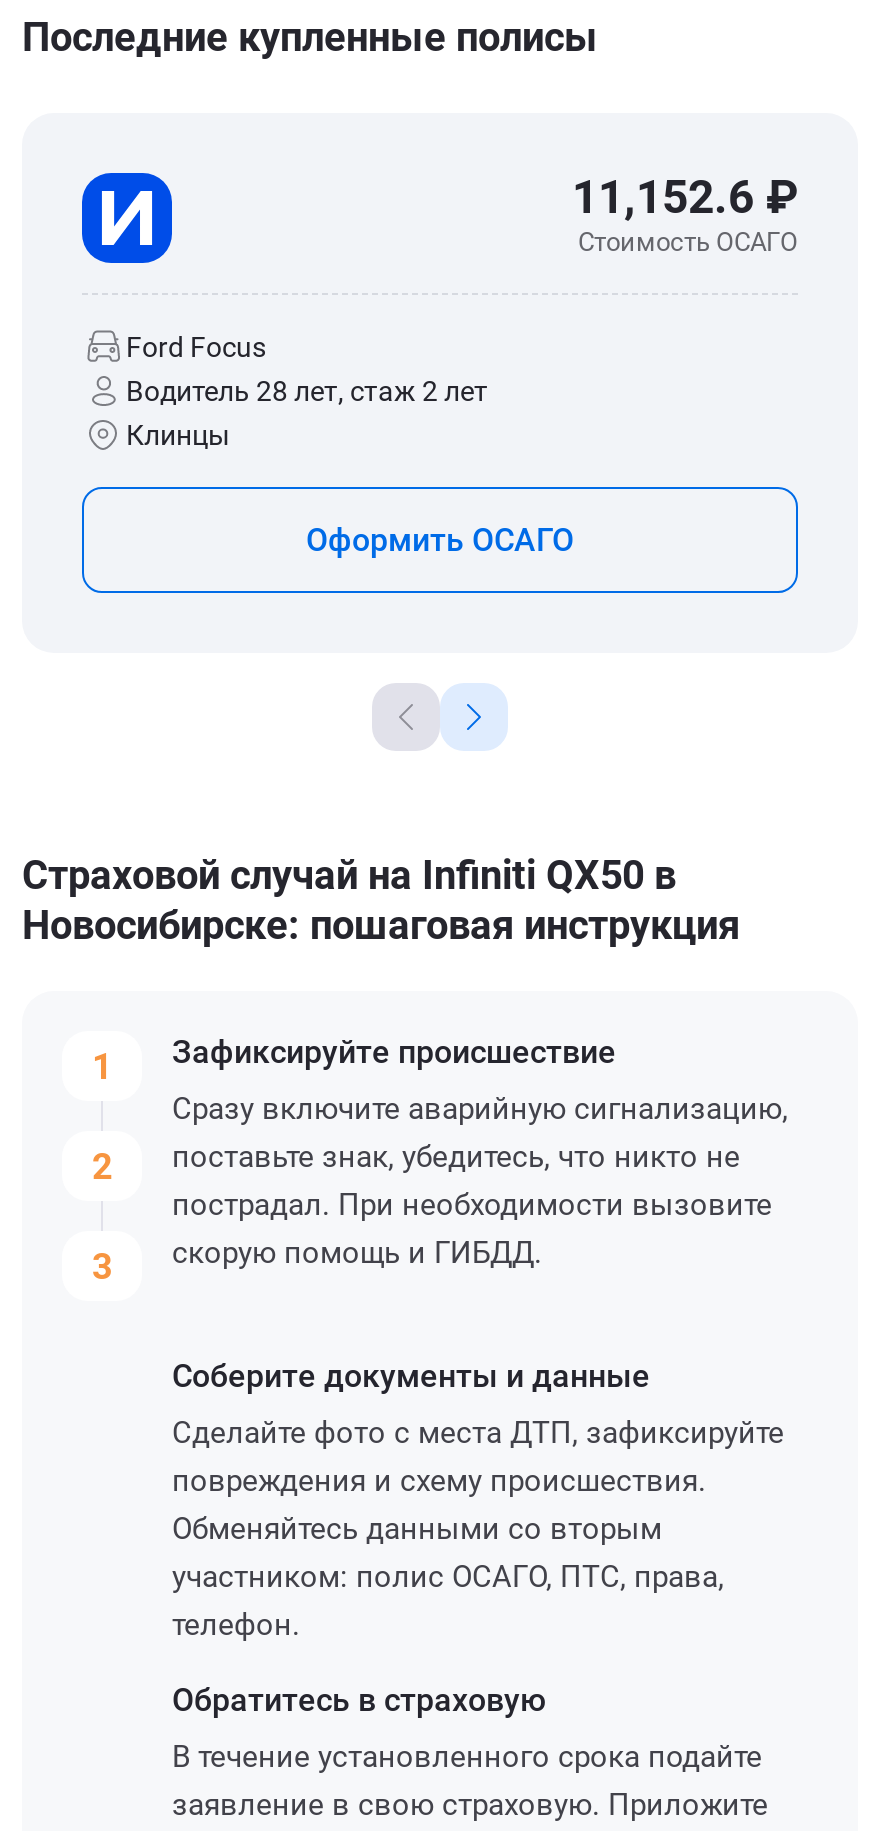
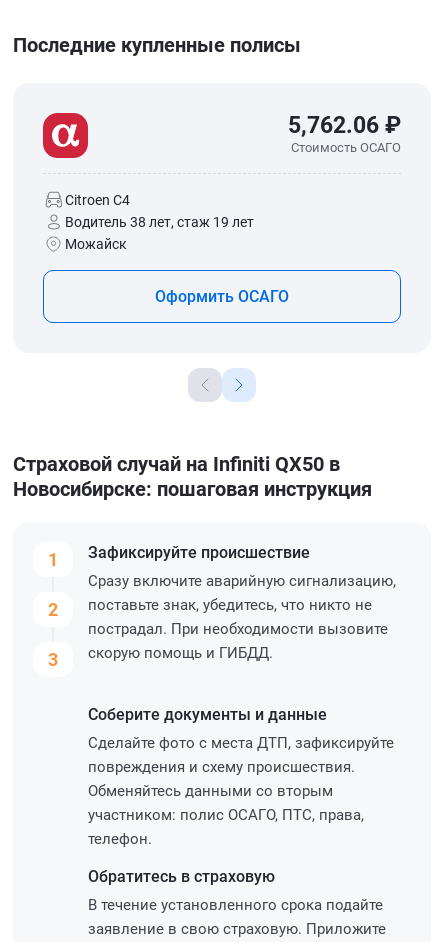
[80,171,488,451] [image] | Ford Focus | Водитель 28 лет, стаж 2 лет | Клинцы -> [42,112,254,252] [image] | Citroen C4 | Водитель 38 лет, стаж 19 лет | Можайск
[572,171,798,225] 11,152.6 ₽ -> [288,112,401,139] 5,762.06 ₽

